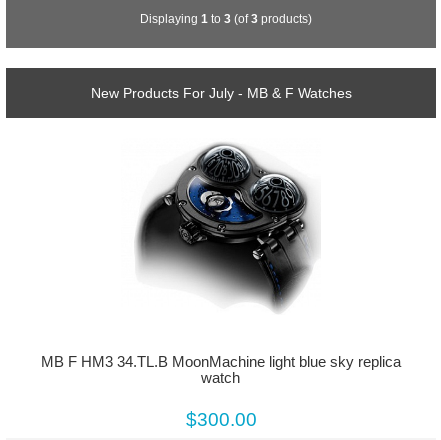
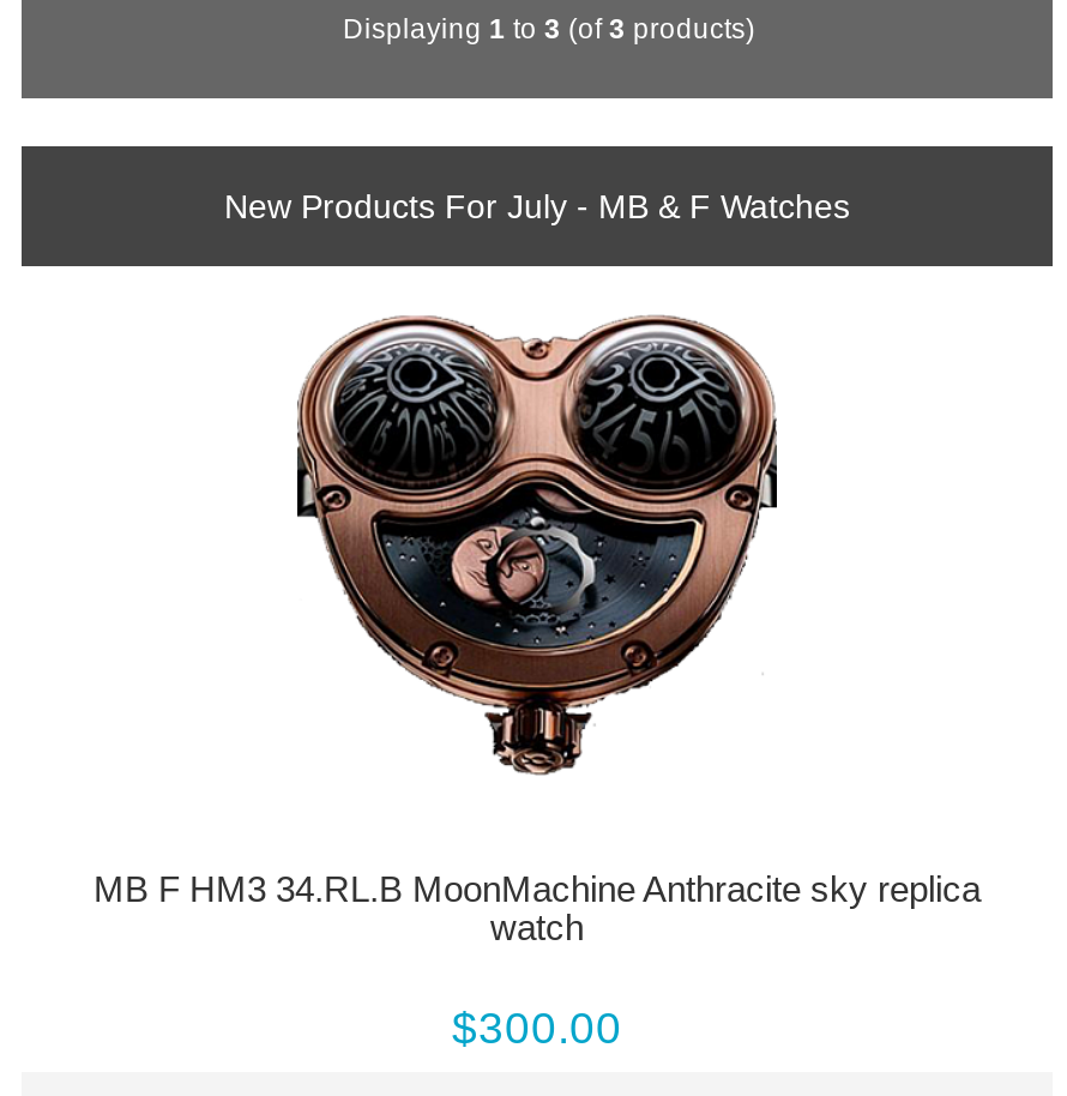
[41,139,401,370] [image] | MB F HM3 34.TL.B MoonMachine light blue sky replica -> [94,314,981,909] [image] | MB F HM3 34.RL.B MoonMachine Anthracite sky replica

